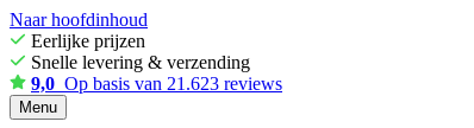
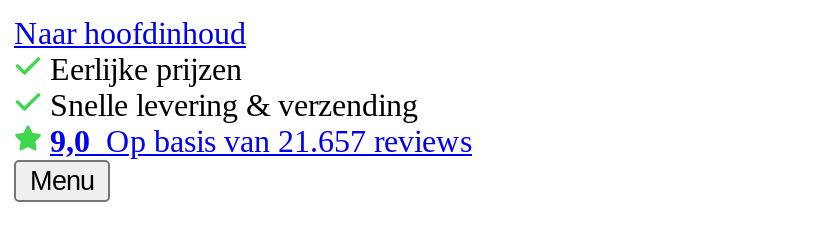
[31,73,282,94] 9,0 Op basis van 21.623 reviews -> [50,124,472,158] 9,0 Op basis van 21.657 reviews

